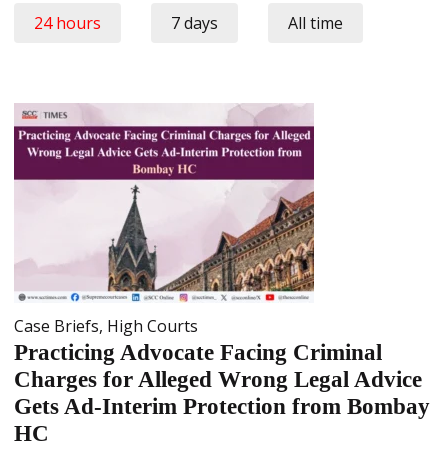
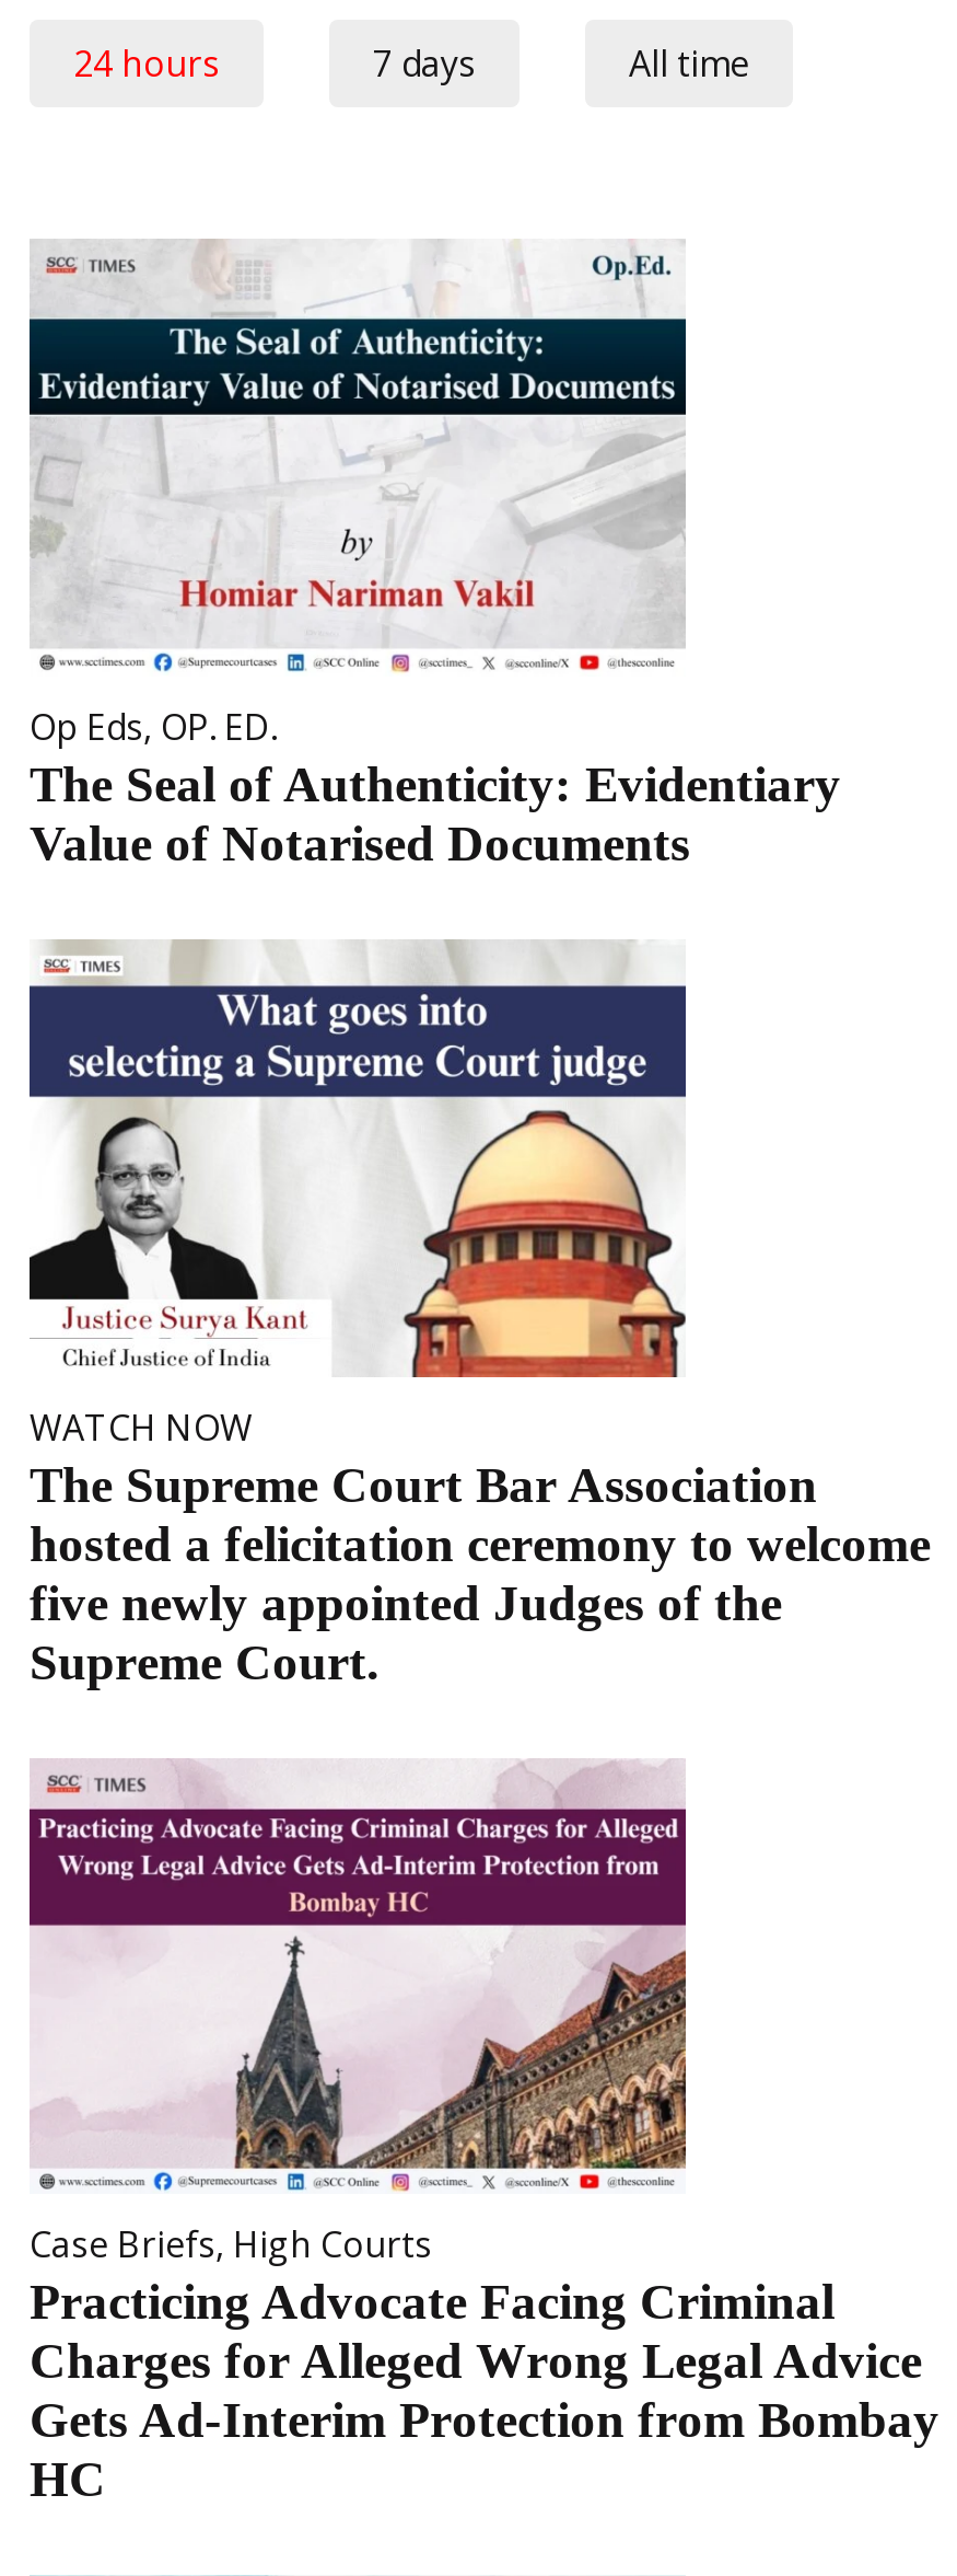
none -> [27,241,841,871] [image] | Op Eds, OP. ED. | The Seal of Authenticity: Evidentiary | Value of Notarised Documents
none -> [27,937,931,1690] [image] | WATCH NOW | The Supreme Court Bar Association | hosted a felicitation ceremony to welcome | five newly appointed Judges of the | Supreme Court.

